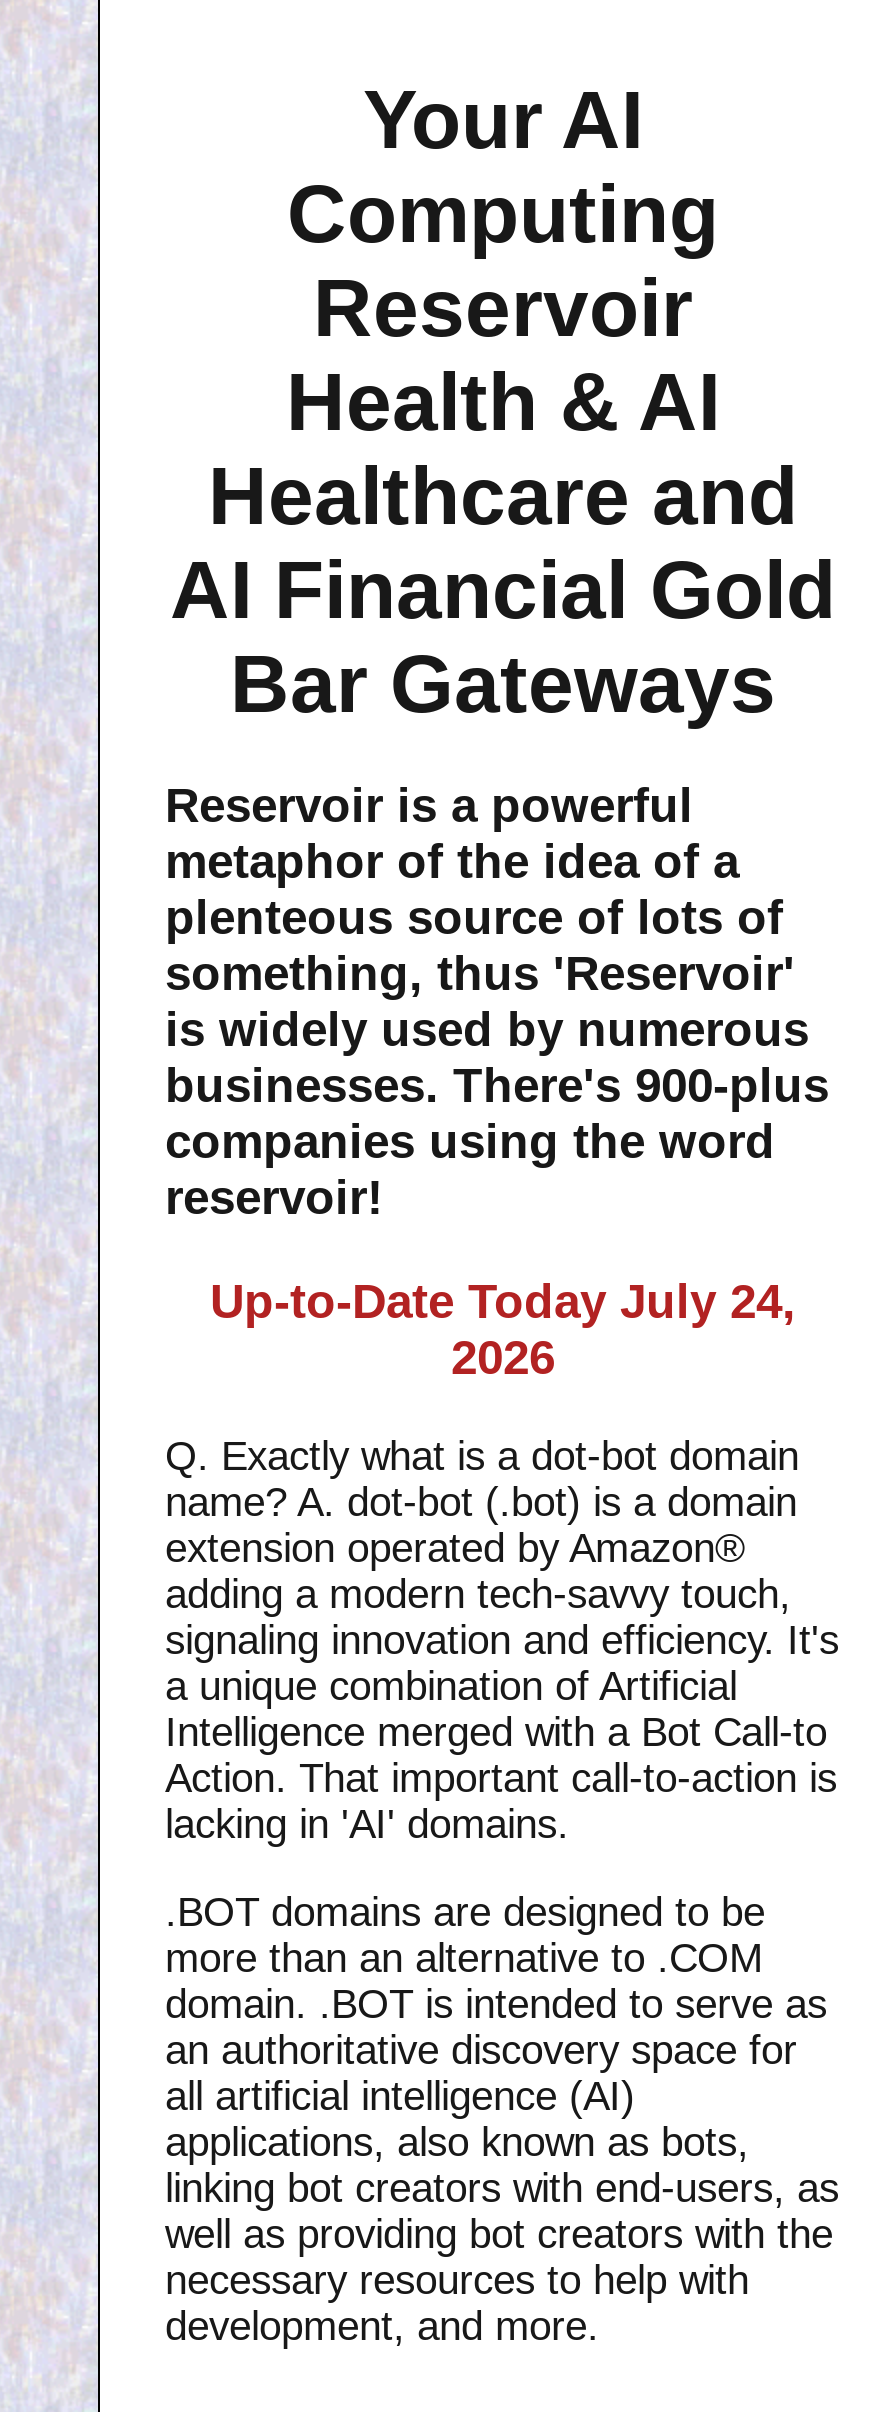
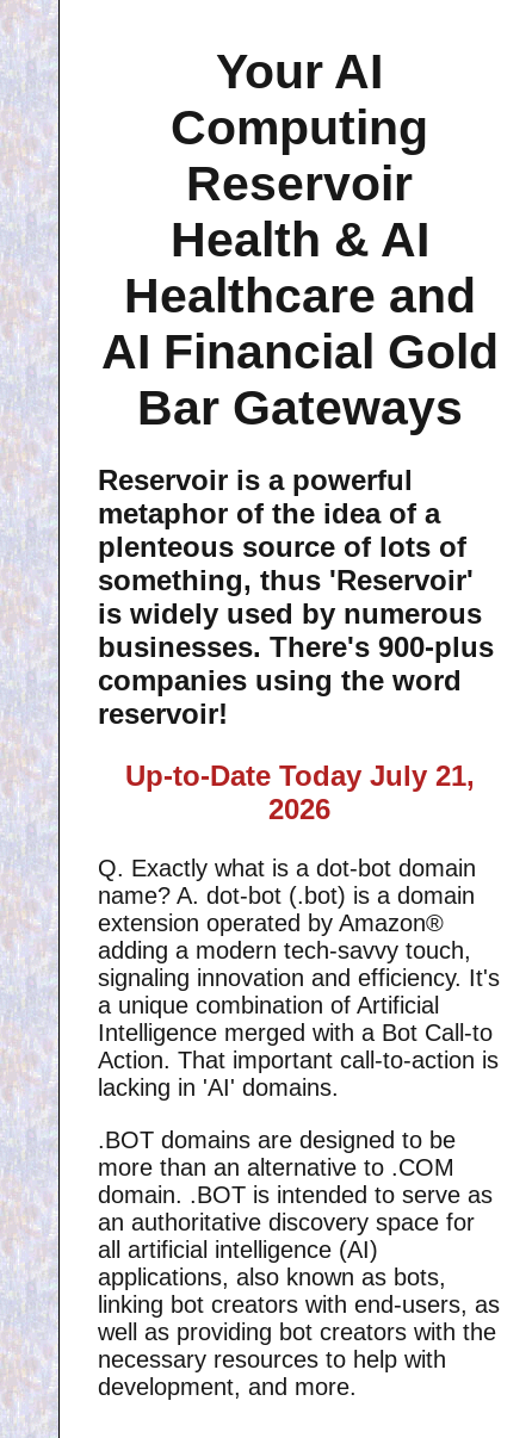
[210,1275,796,1329] Up-to-Date Today July 24, -> [125,760,475,792] Up-to-Date Today July 21,

